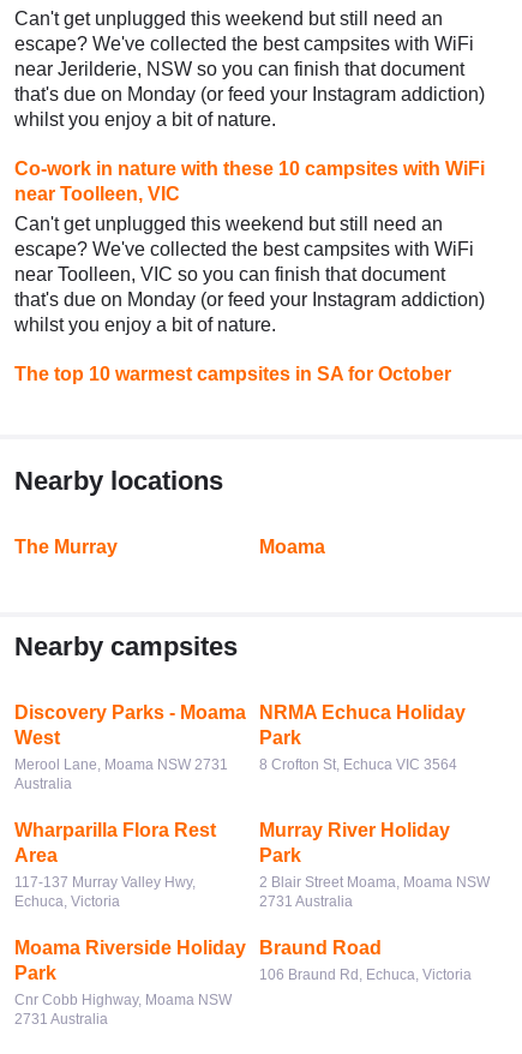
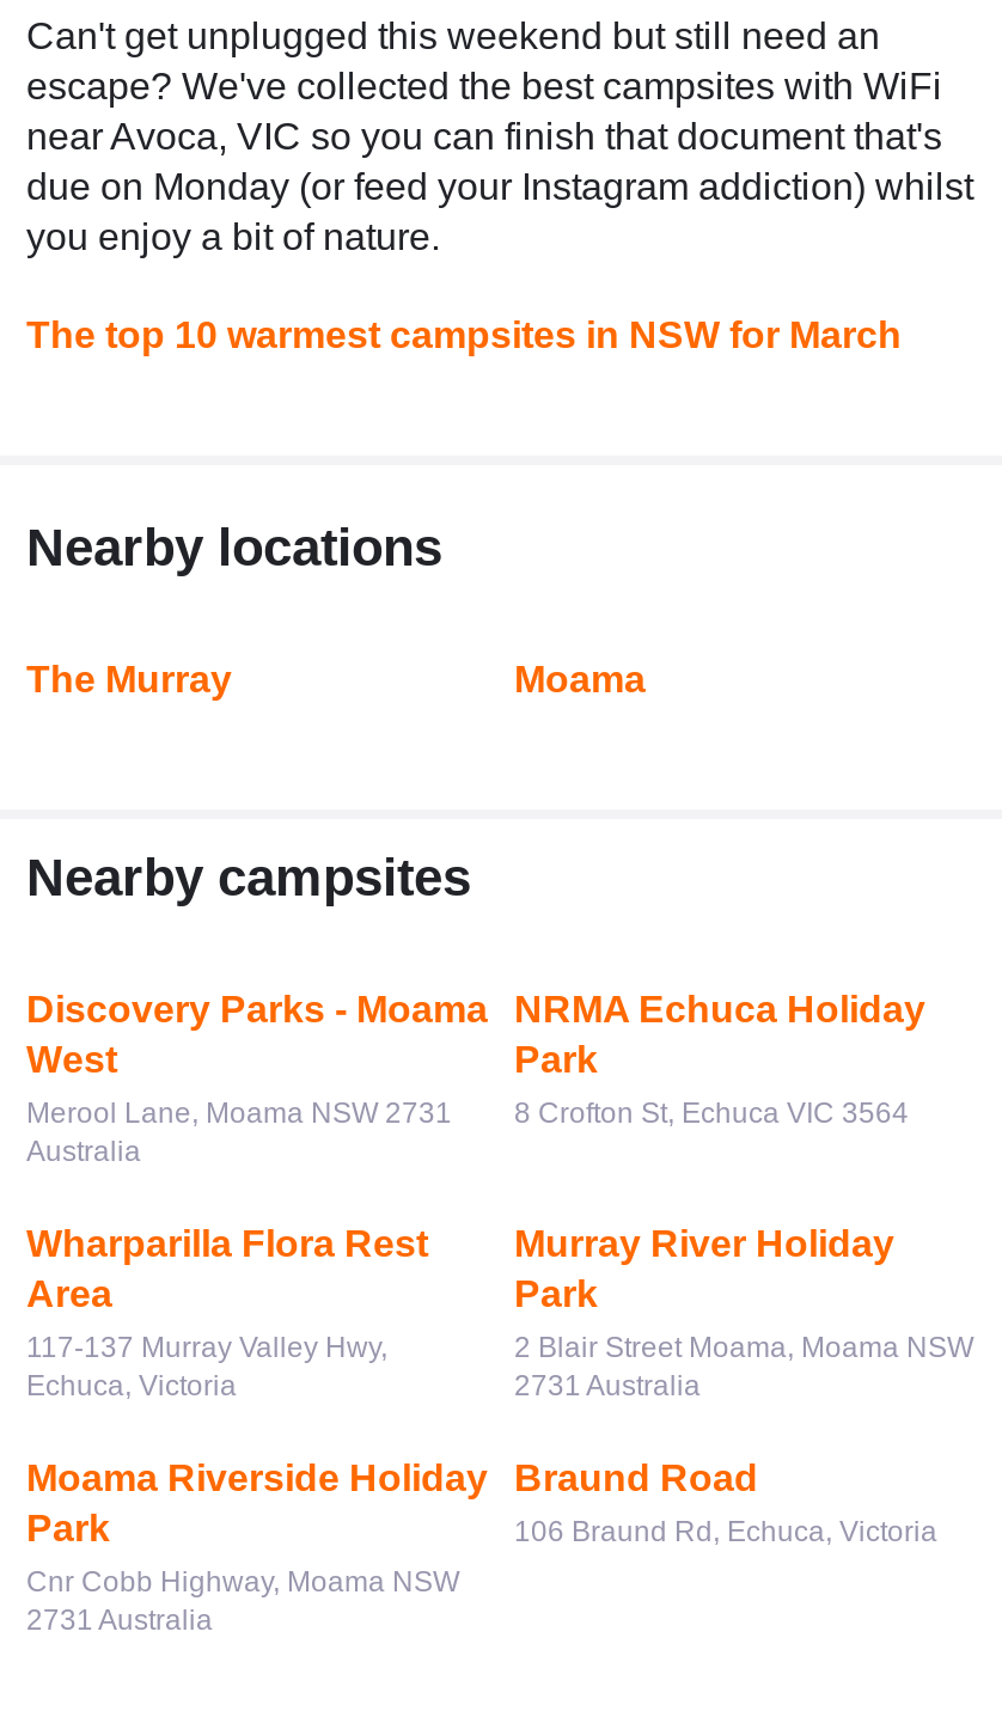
[14,58,485,384] near Jerilderie, NSW so you can finish that document | that's due on Monday (or feed your Instagram addiction) | whilst you enjoy a bit of nature. | Co-work in nature with these 10 campsites with WiFi | near Toolleen, VIC | Can't get unplugged this weekend but still need an | escape? We've collected the best campsites with WiFi | near Toolleen, VIC so you can finish that document | that's due on Monday (or feed your Instagram addiction) | whilst you enjoy a bit of nature. | The top 10 warmest campsites in SA for October -> [26,115,973,354] near Avoca, VIC so you can finish that document that's | due on Monday (or feed your Instagram addiction) whilst | you enjoy a bit of nature. | The top 10 warmest campsites in NSW for March

